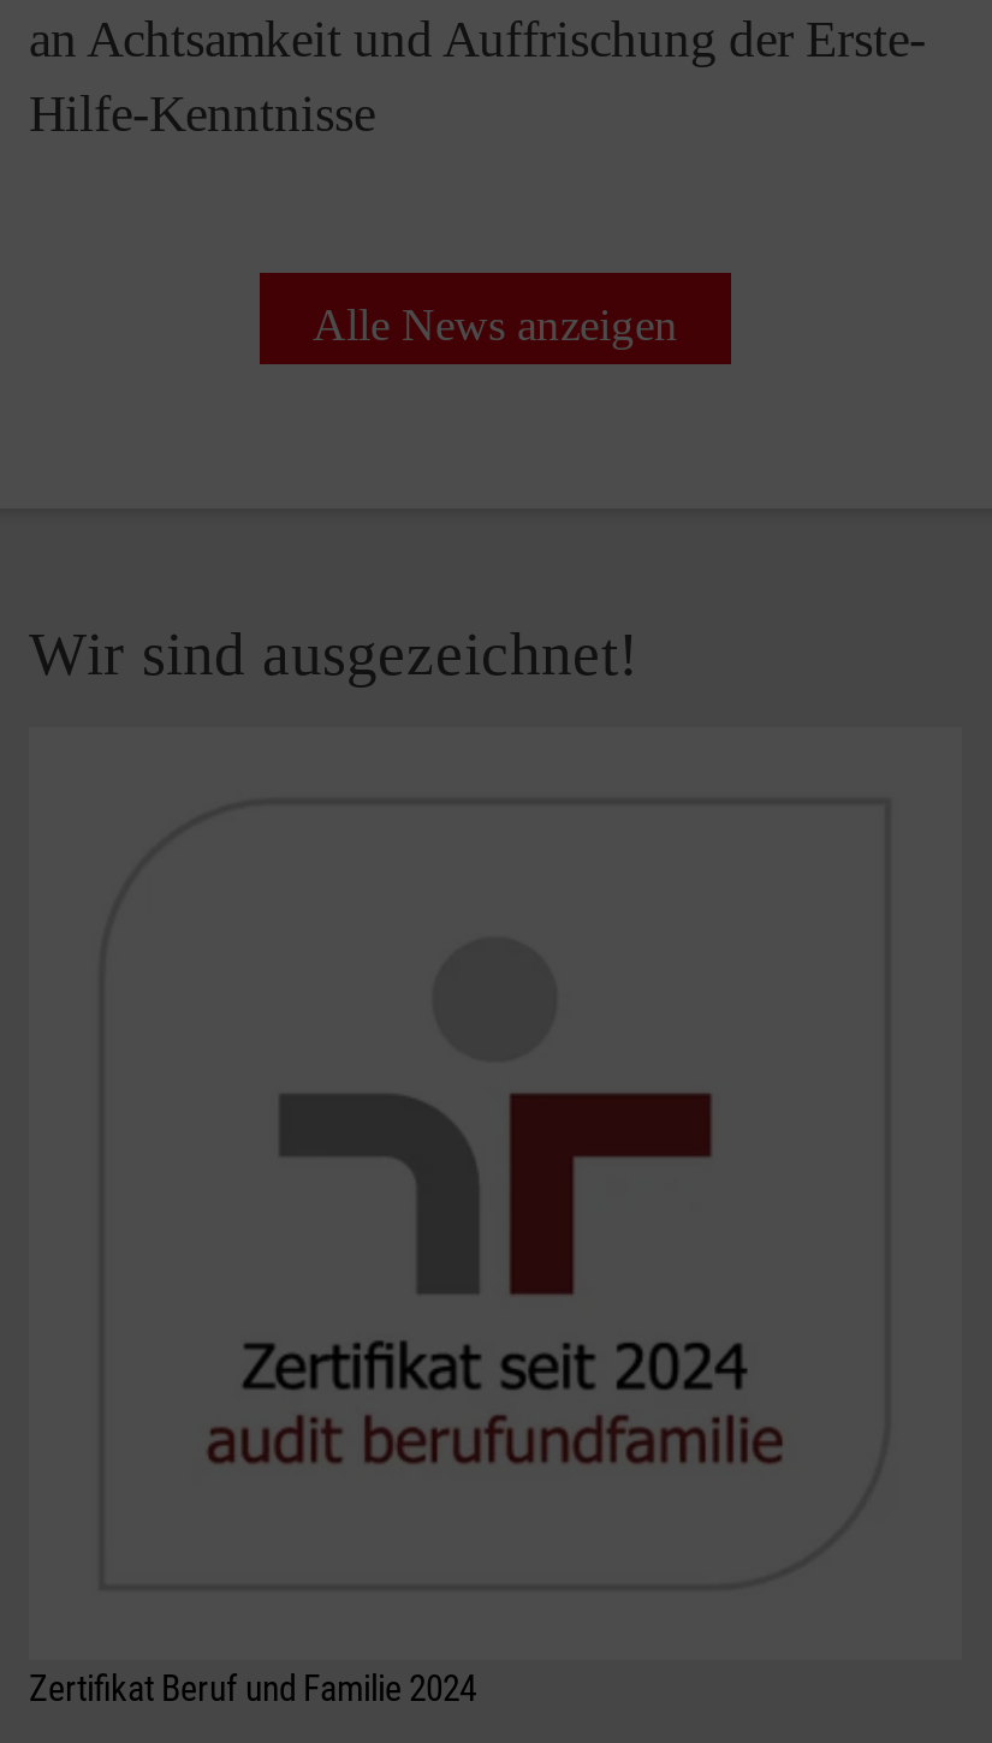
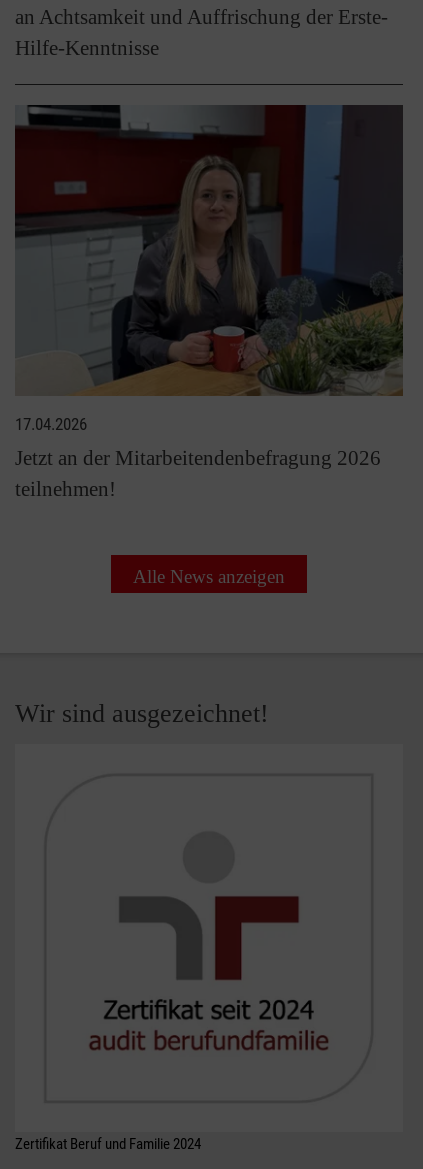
none -> [14,104,404,501] [image] | 17.04.2026 | Jetzt an der Mitarbeitendenbefragung 2026 | teilnehmen!

